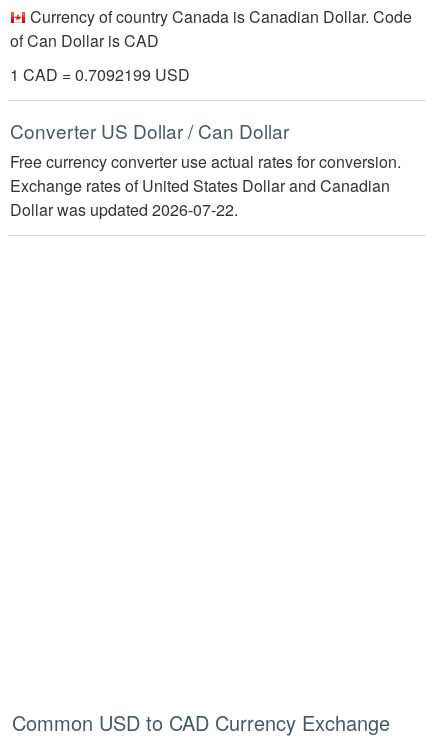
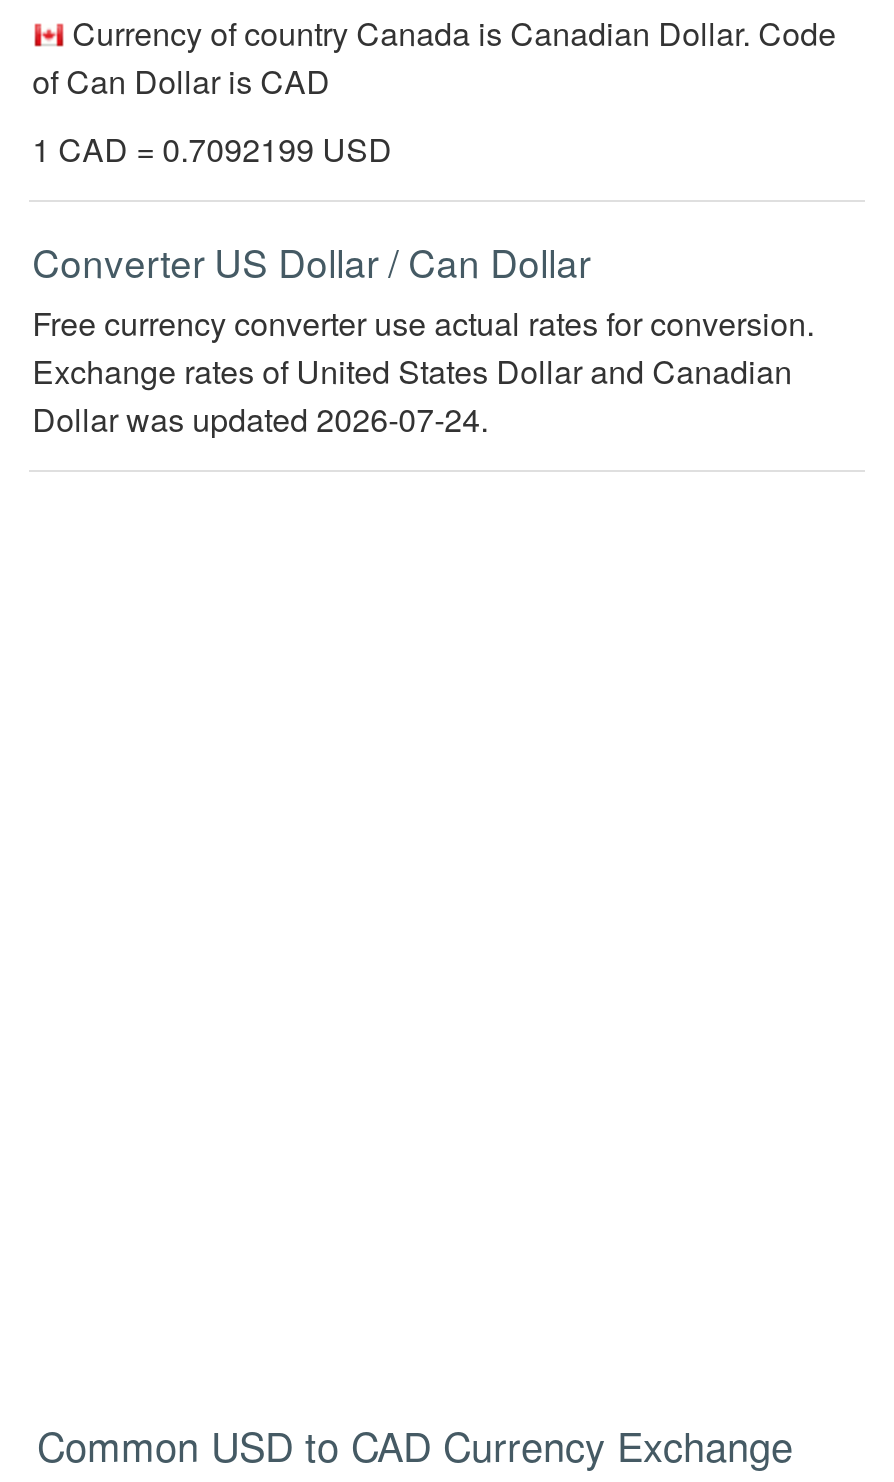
[10,198,238,221] Dollar was updated 2026-07-22. -> [32,396,488,442] Dollar was updated 2026-07-24.

